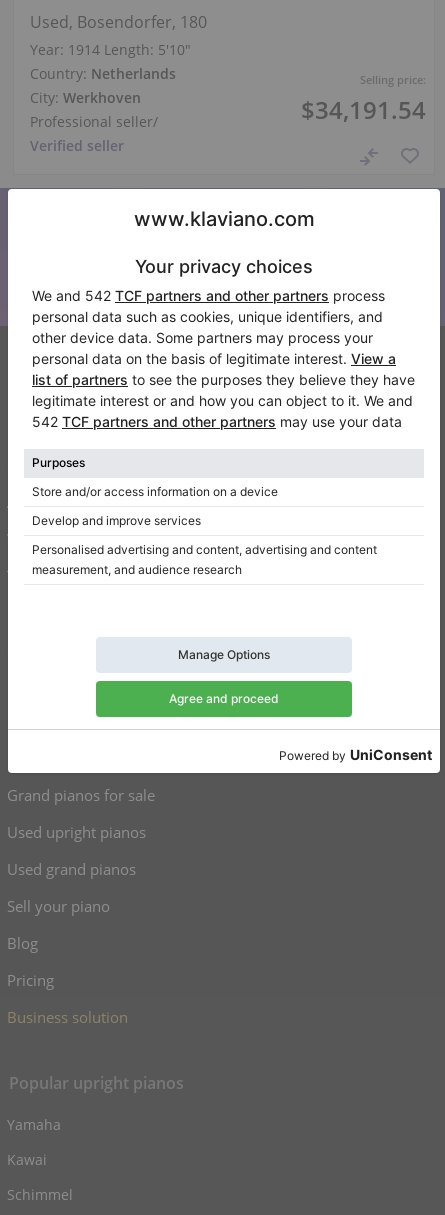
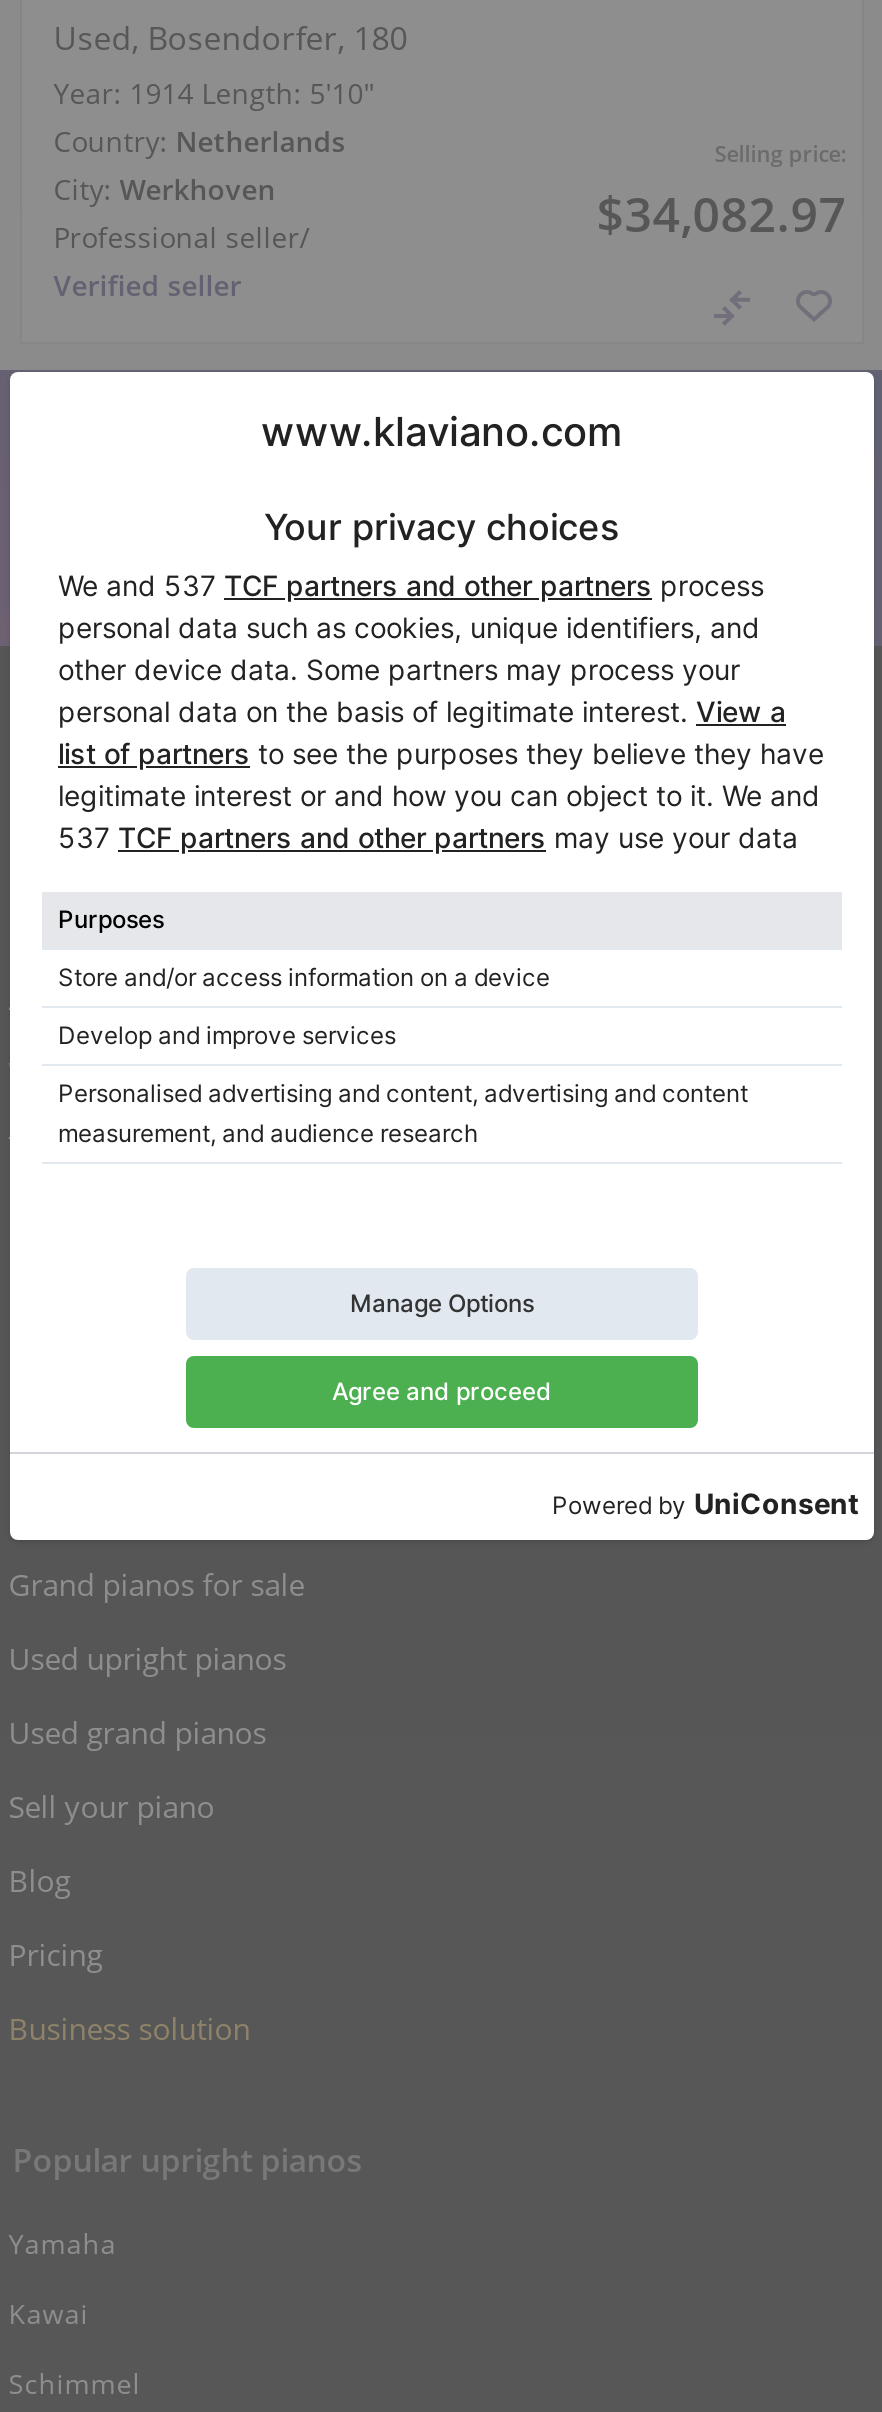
[301,93,426,126] $34,191.54 -> [596,180,846,246] $34,082.97

